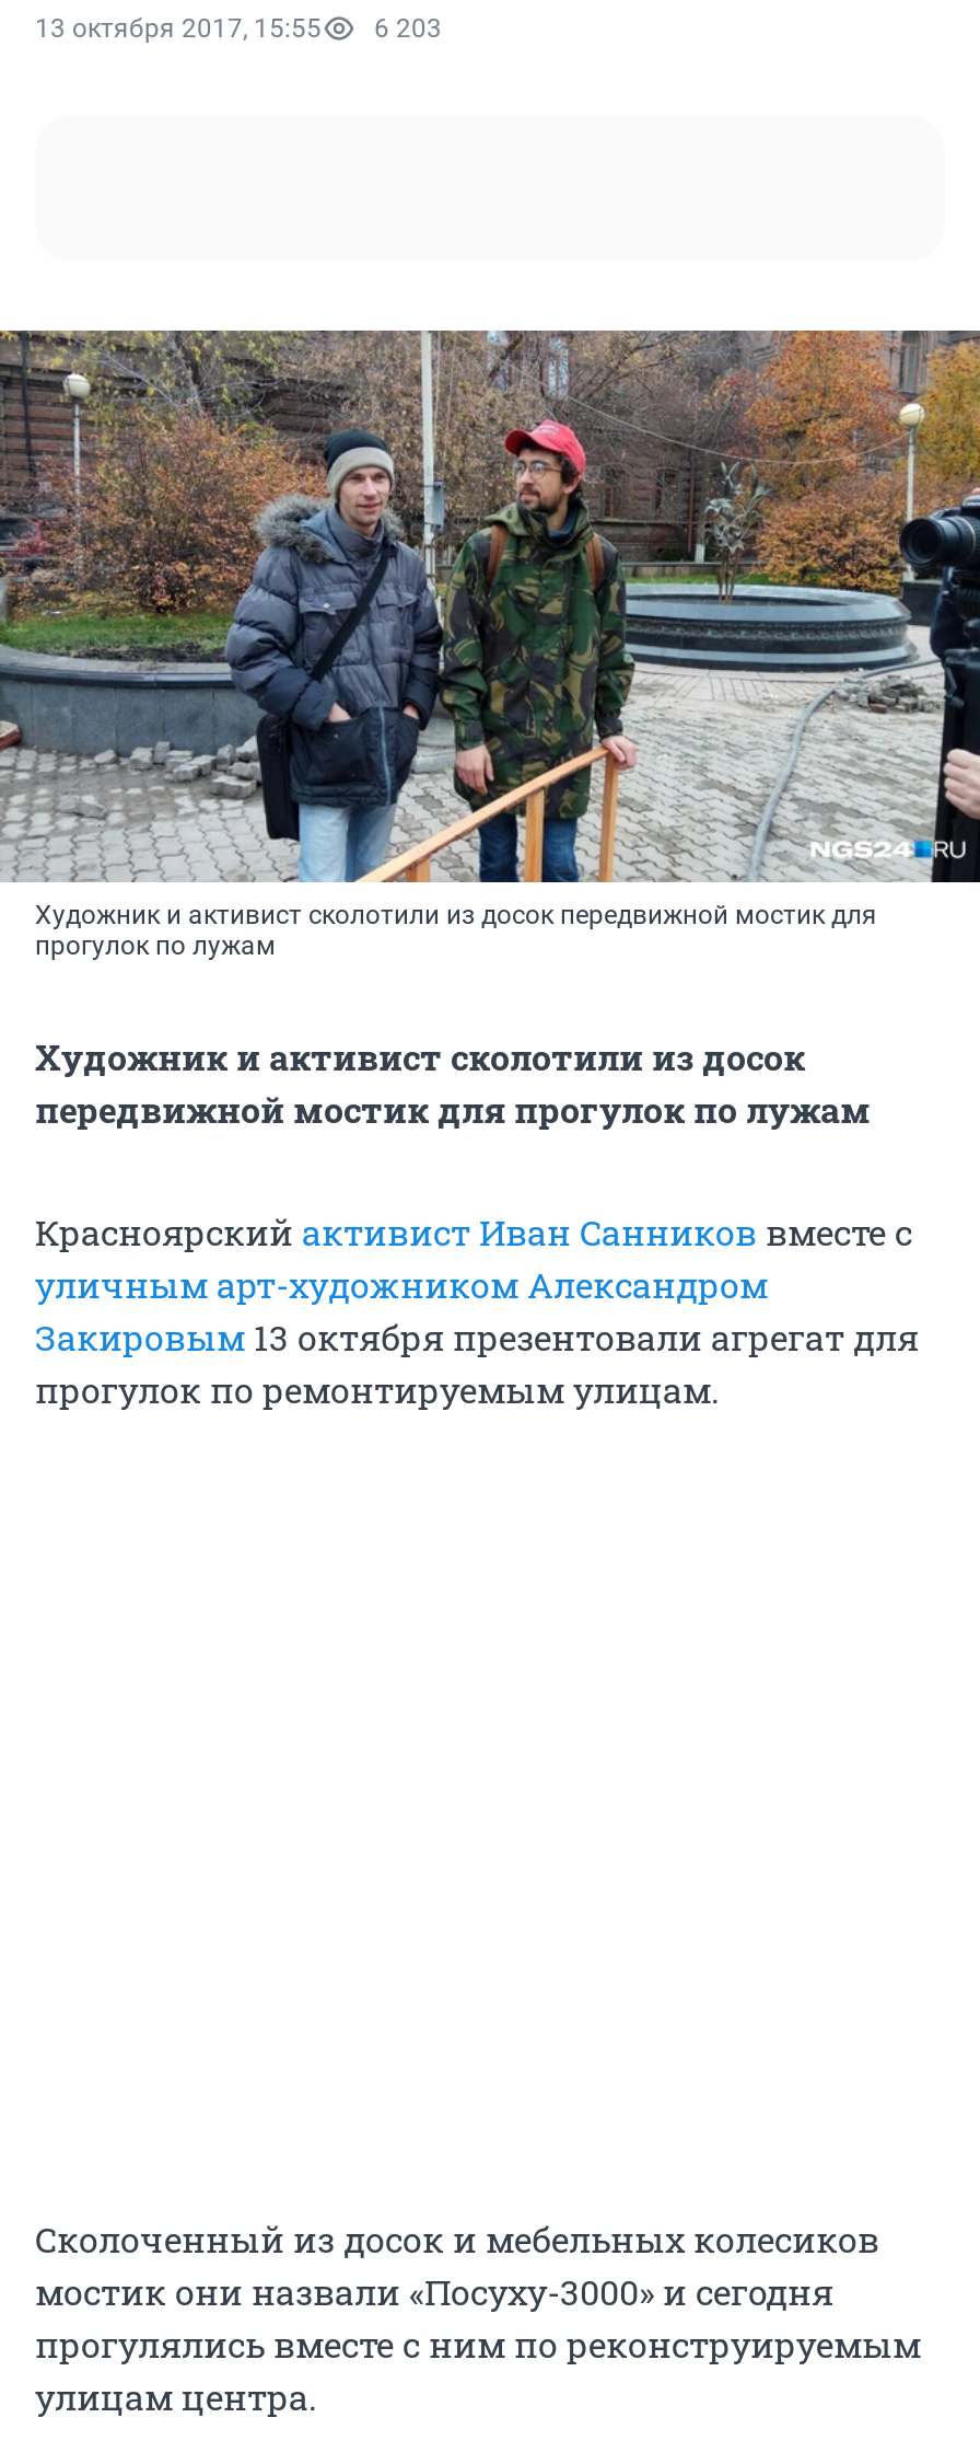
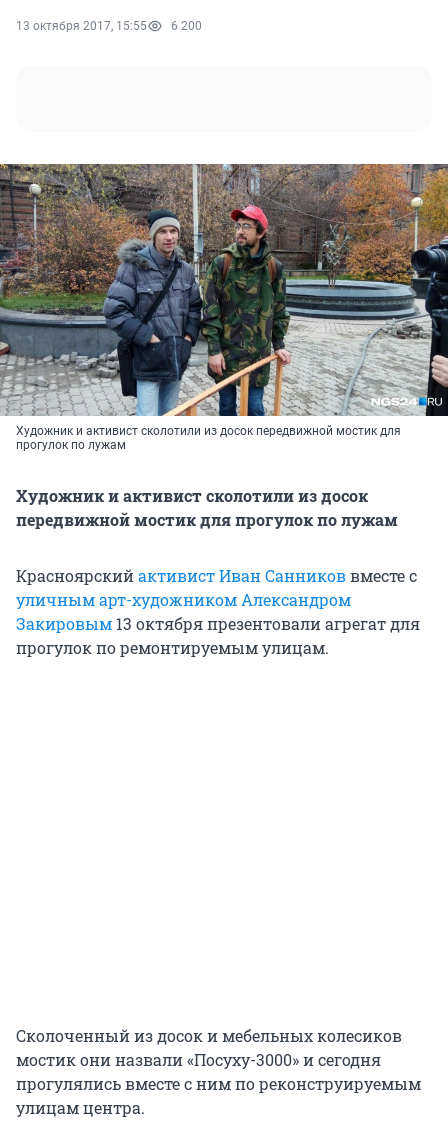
[35,13,442,44] 13 октября 2017, 15:55 6 203 -> [16,19,202,33] 13 октября 2017, 15:55 6 200

